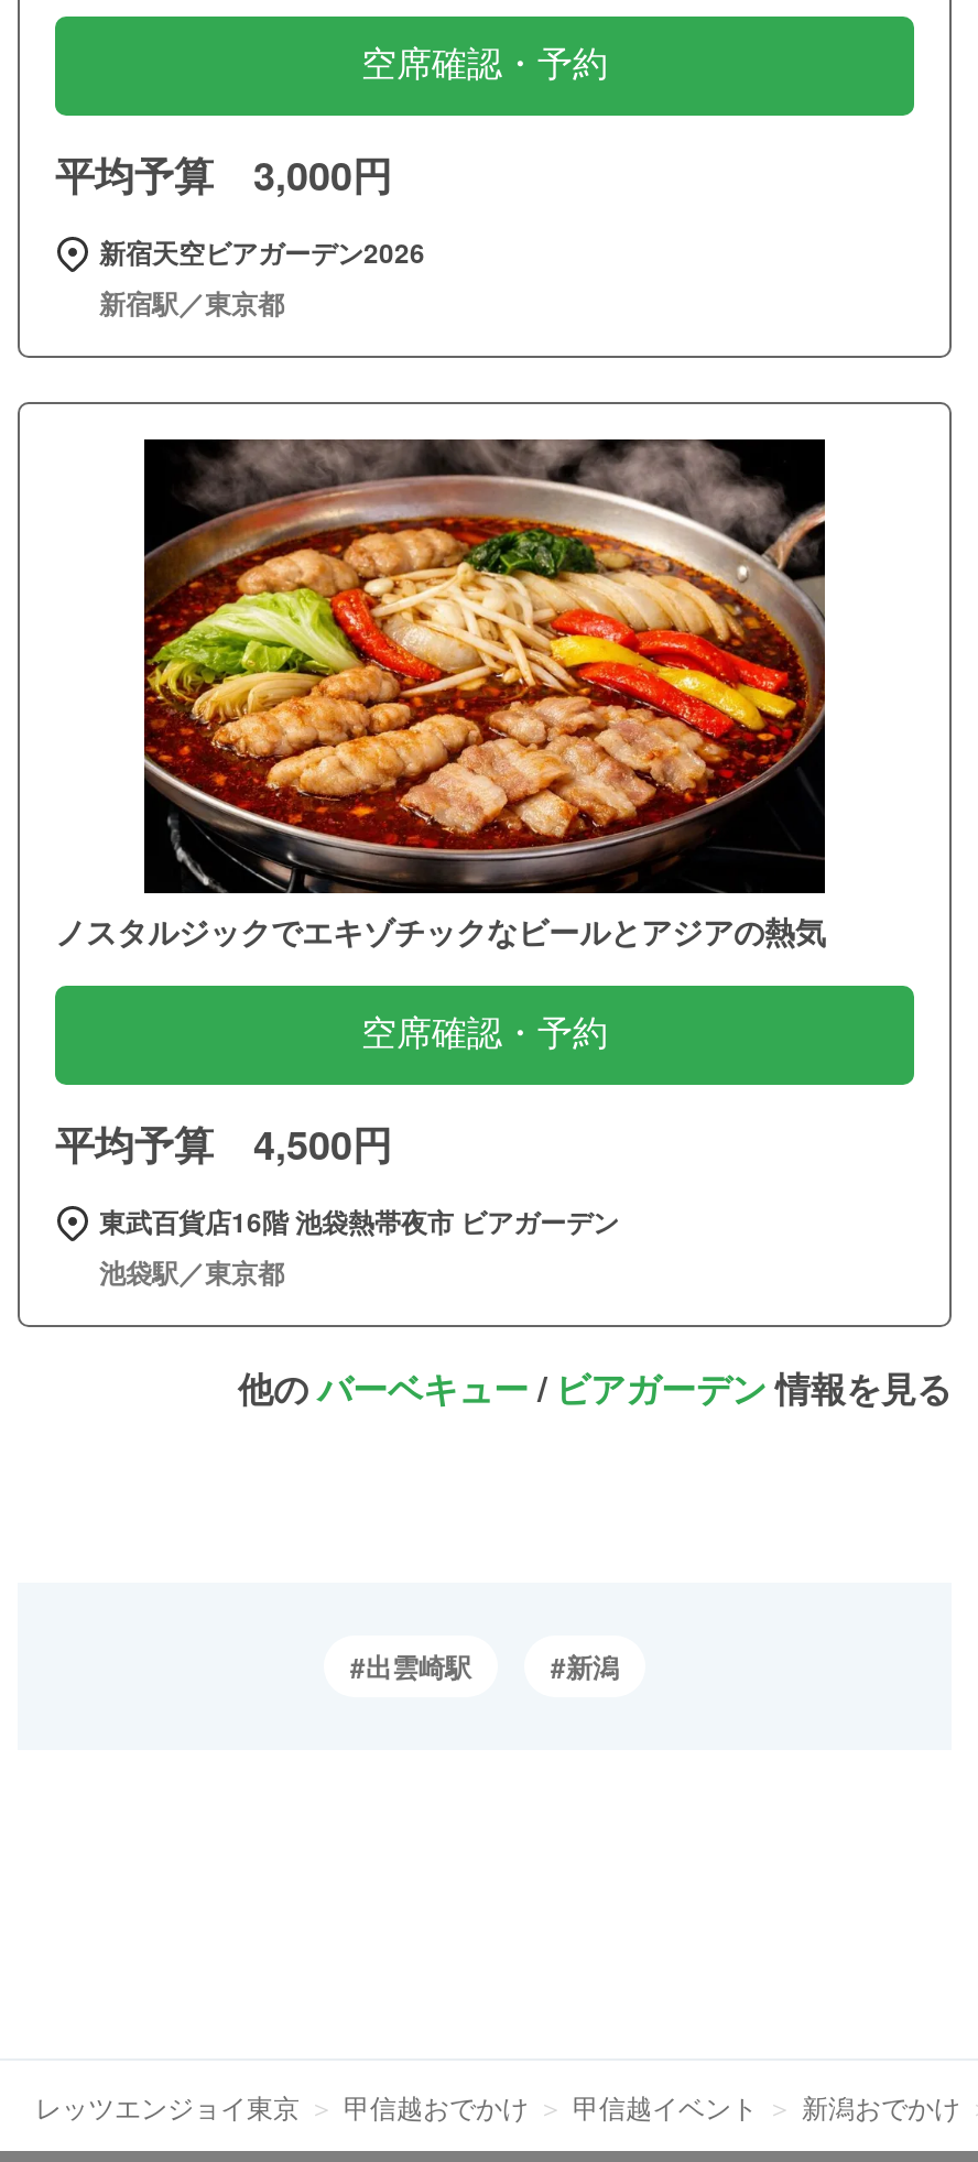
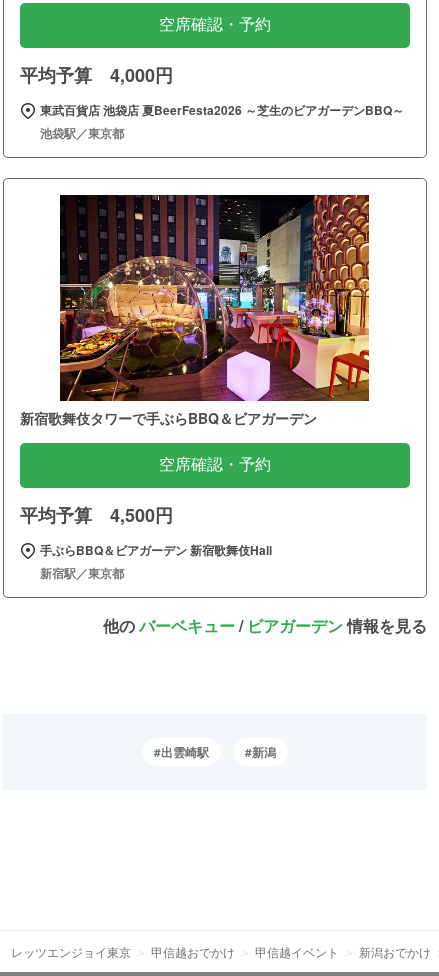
[55,147,392,204] 平均予算 3,000円 -> [20,62,173,88] 平均予算 4,000円
[99,233,425,273] 新宿天空ビアガーデン2026 -> [40,101,404,119] 東武百貨店 池袋店 夏BeerFesta2026 ～芝生のビアガーデンBBQ～
moved [99,284,284,323] -> [40,564,124,582]: 新宿駅／東京都
[55,437,828,953] [image] | ノスタルジックでエキゾチックなビールとアジアの熱気 -> [20,194,370,428] [image] | 新宿歌舞伎タワーで手ぶらBBQ＆ビアガーデン
[99,1202,619,1242] 東武百貨店16階 池袋熱帯夜市 ビアガーデン -> [40,541,272,559] 手ぶらBBQ＆ビアガーデン 新宿歌舞伎Hall
moved [99,1253,284,1292] -> [40,124,124,142]: 池袋駅／東京都

